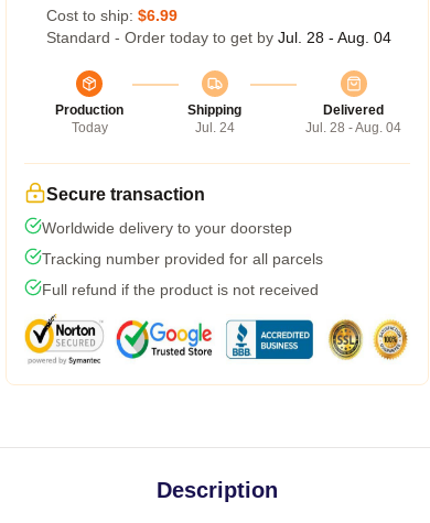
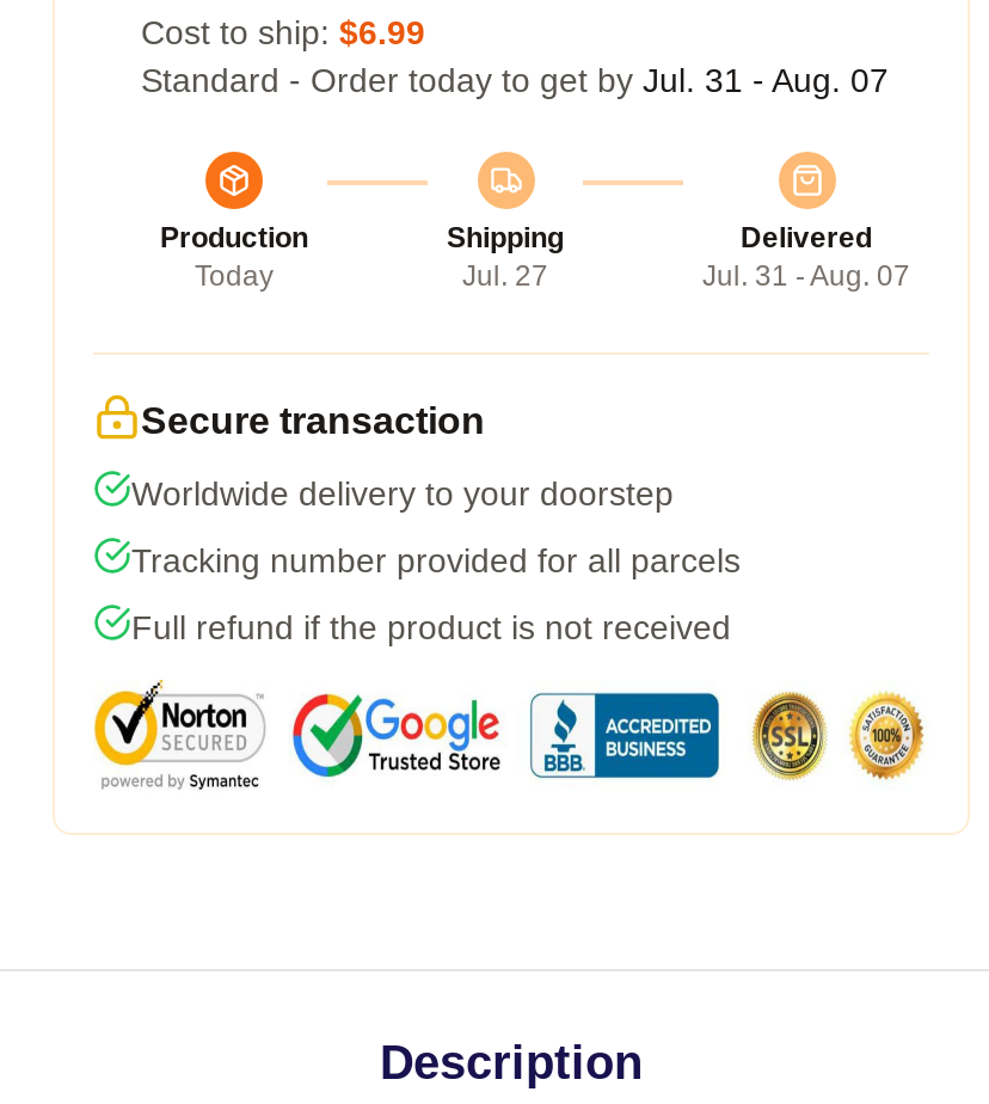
[46,28,391,46] Standard - Order today to get by Jul. 28 - Aug. 04 -> [141,60,889,98] Standard - Order today to get by Jul. 31 - Aug. 07
[195,120,234,135] Jul. 24 -> [462,259,548,292] Jul. 27
[305,120,401,135] Jul. 28 - Aug. 04 -> [702,259,910,292] Jul. 31 - Aug. 07

